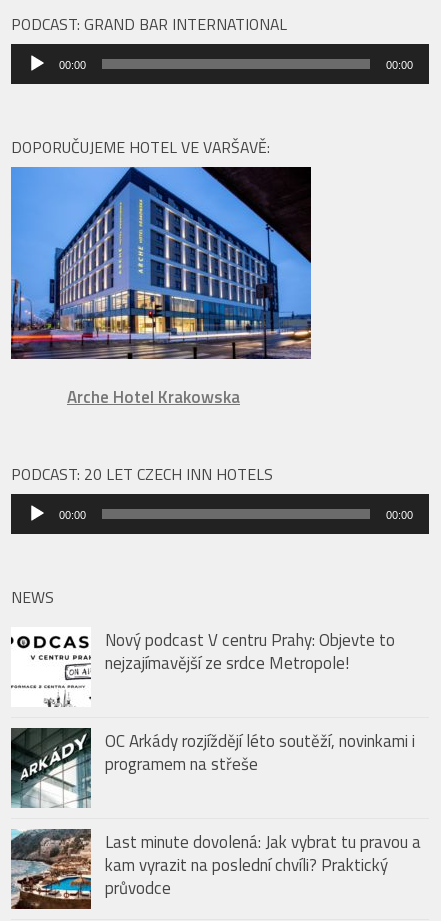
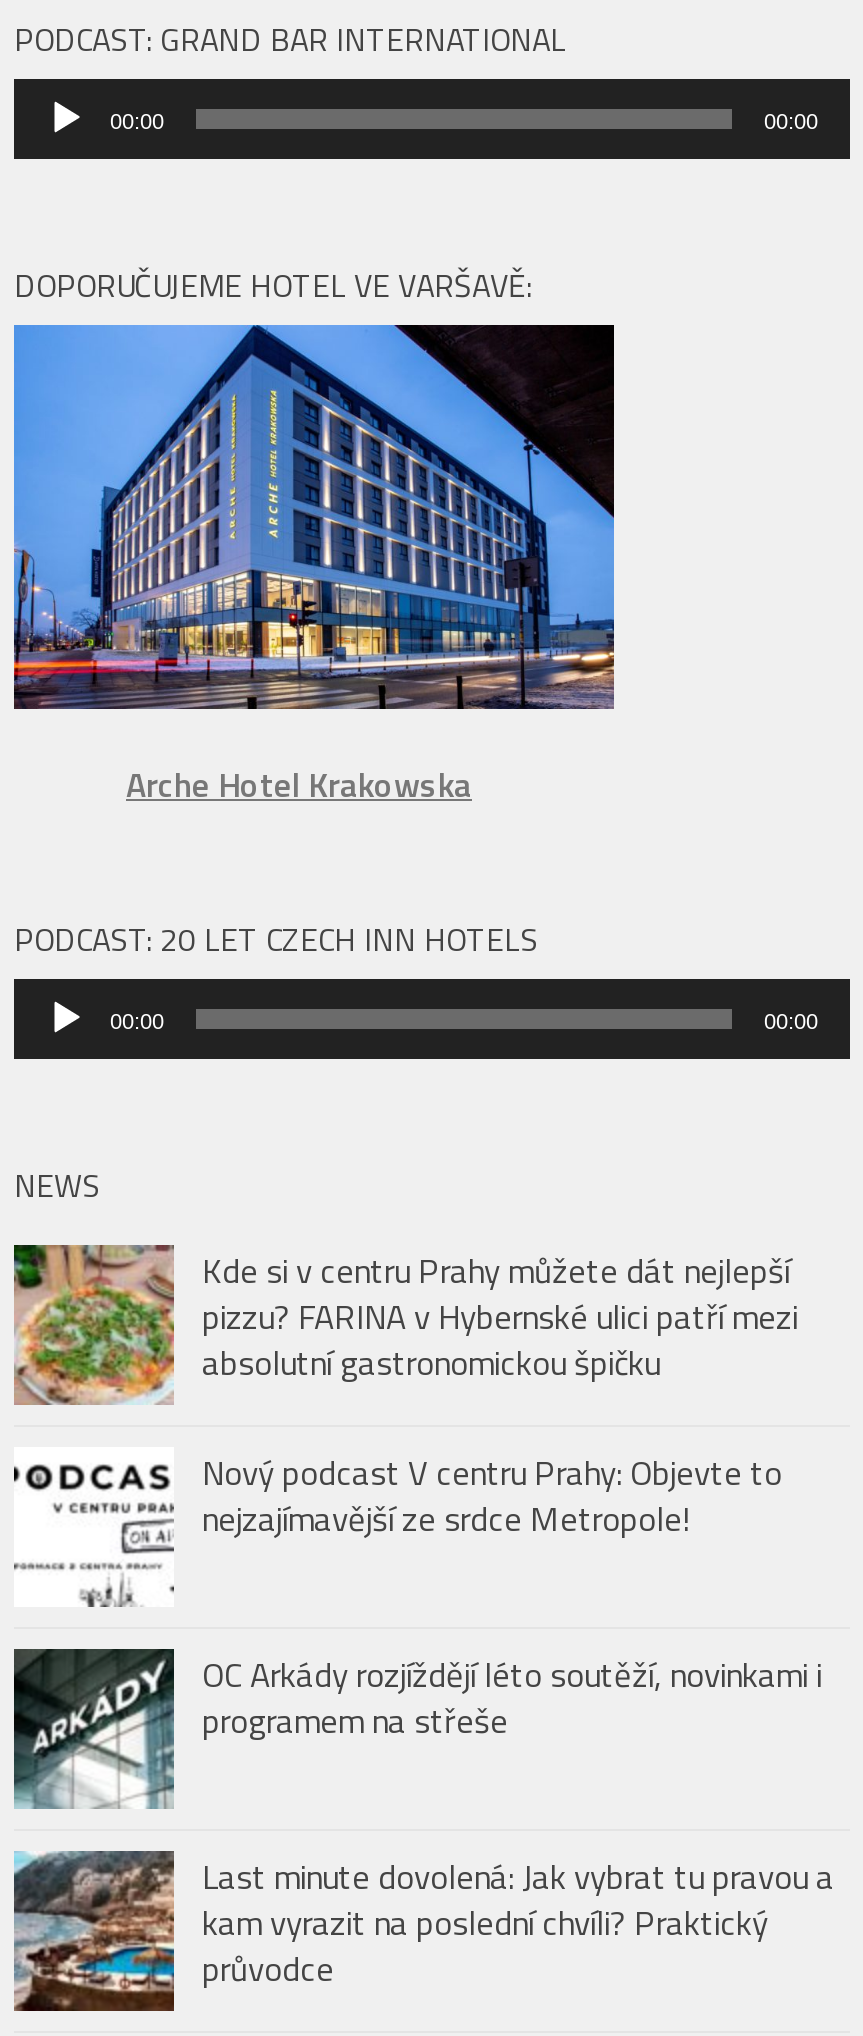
none -> [12,1243,798,1407] [image] | Kde si v centru Prahy můžete dát nejlepší | pizzu? FARINA v Hybernské ulici patří mezi | absolutní gastronomickou špičku

